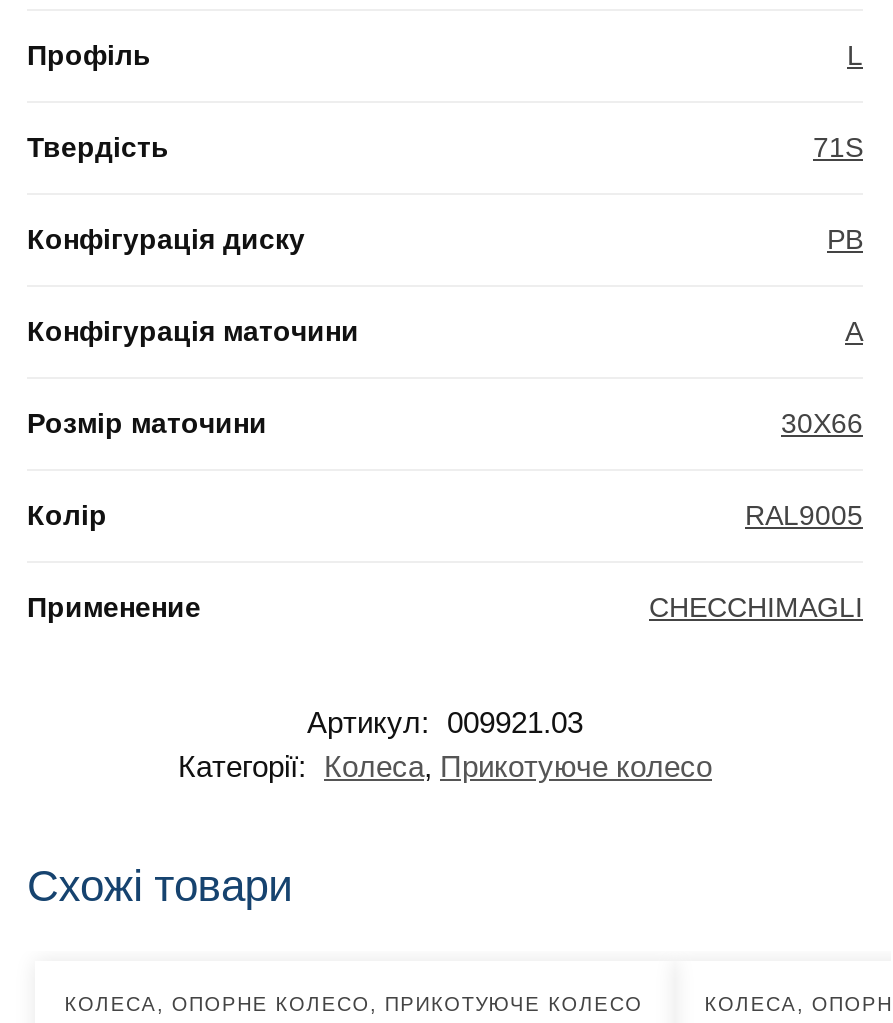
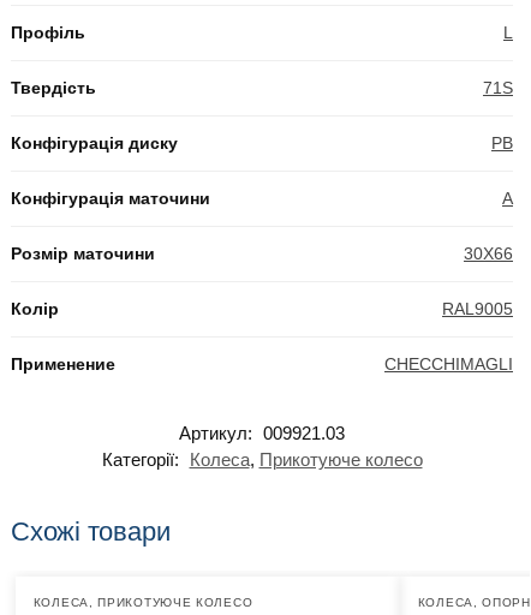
[65,992,643,1014] КОЛЕСА, ОПОРНЕ КОЛЕСО, ПРИКОТУЮЧЕ КОЛЕСО -> [33,595,253,609] КОЛЕСА, ПРИКОТУЮЧЕ КОЛЕСО

